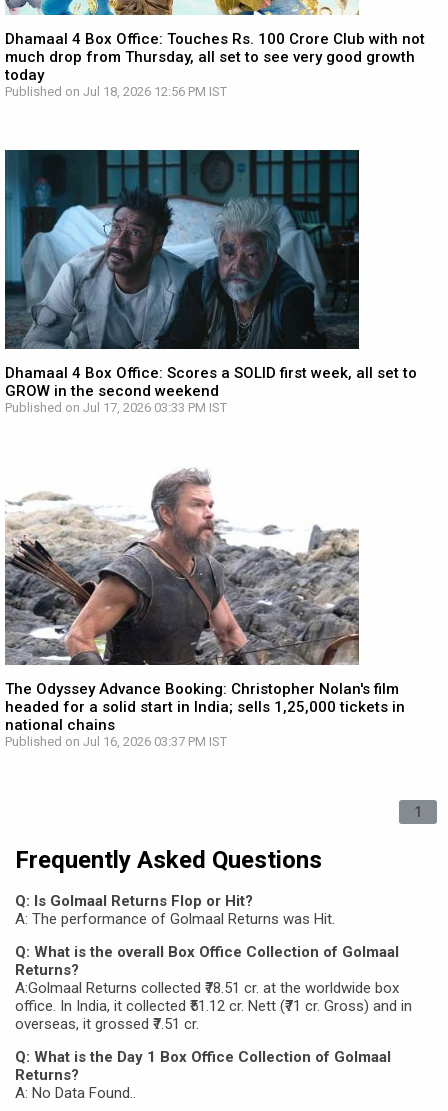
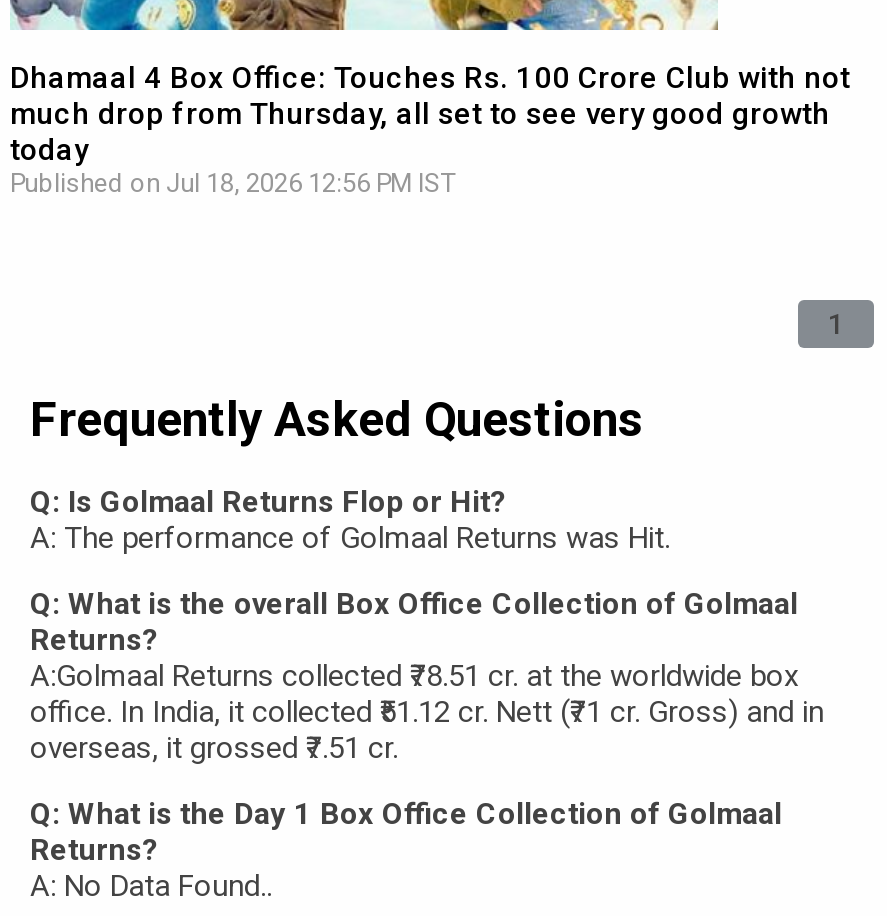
[4,149,417,415] [image] | Dhamaal 4 Box Office: Scores a SOLID first week, all set to | GROW in the second weekend | Published on Jul 17, 2026 03:33 PM IST -> none
[5,469,405,749] [image] | The Odyssey Advance Booking: Christopher Nolan's film | headed for a solid start in India; sells 1,25,000 tickets in | national chains | Published on Jul 16, 2026 03:37 PM IST -> none

